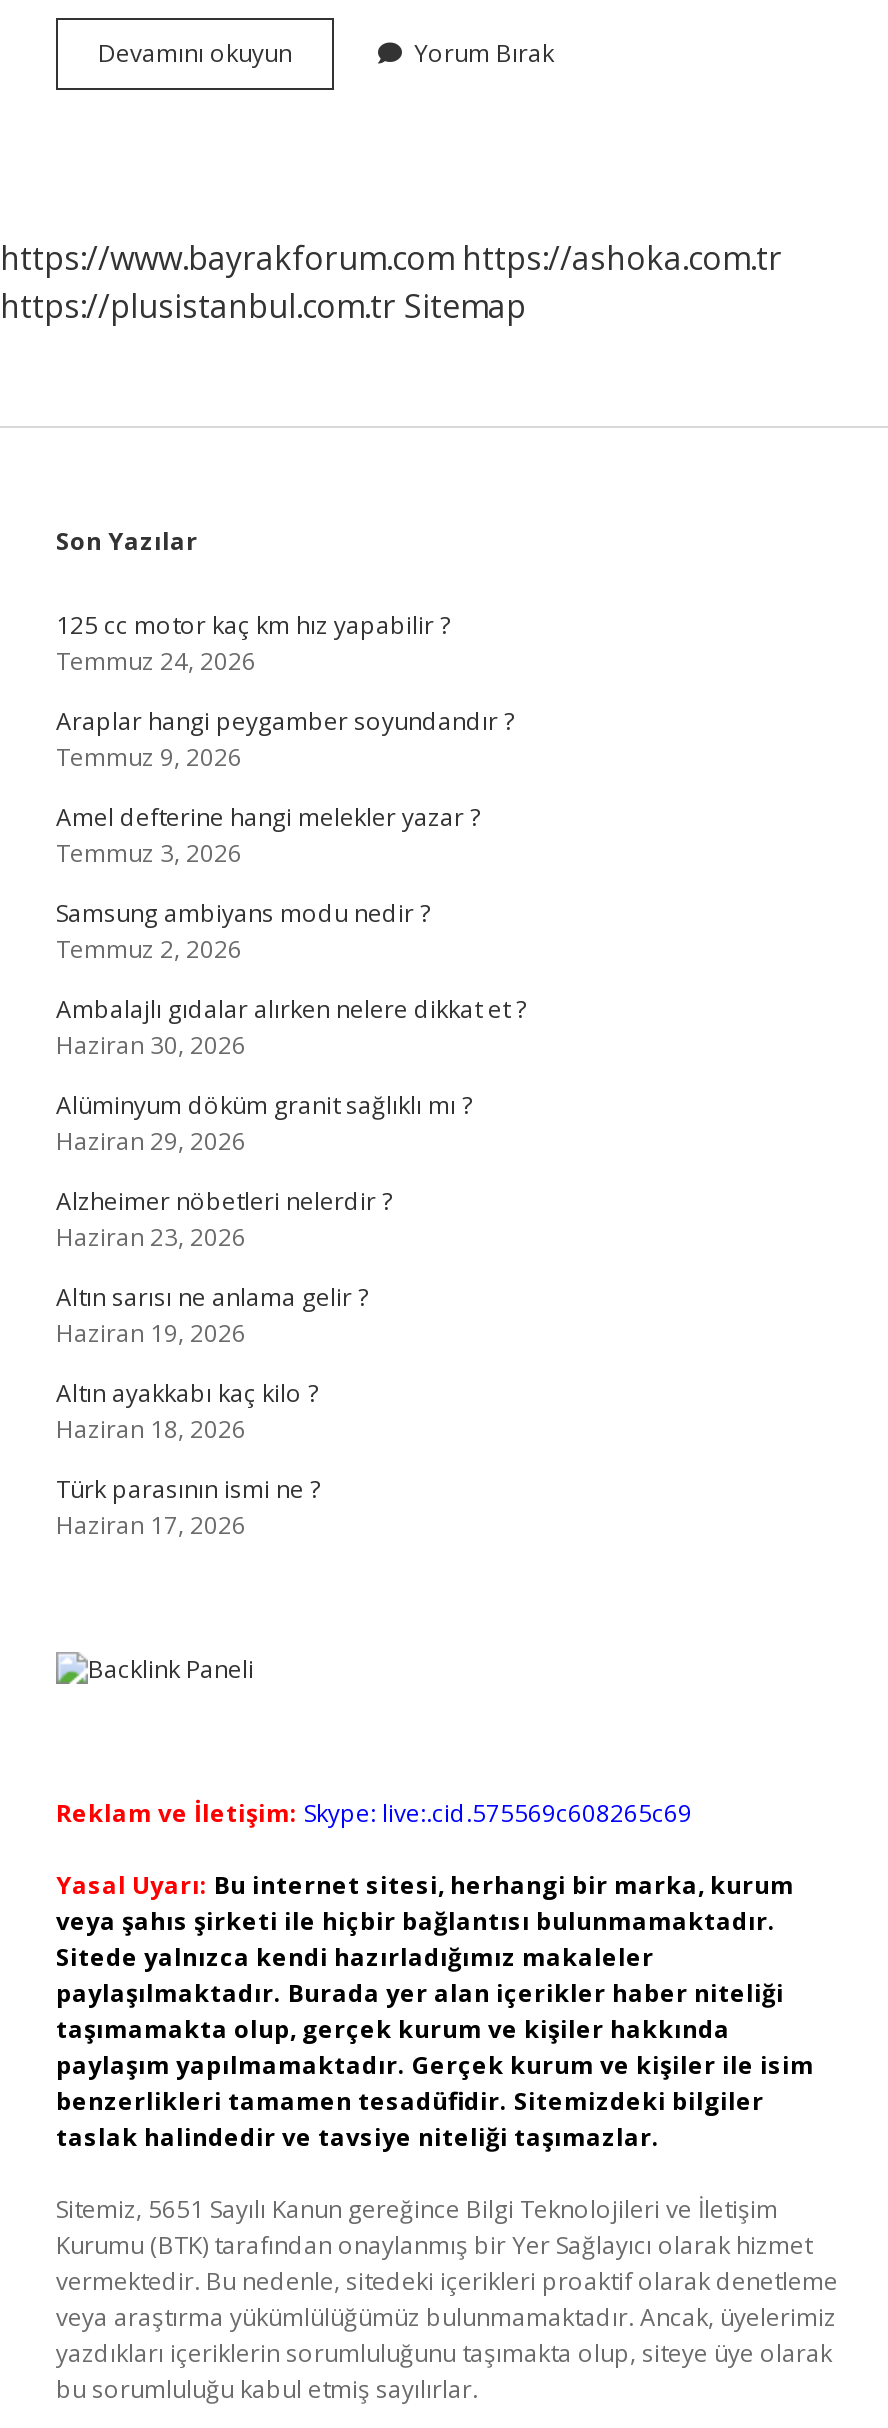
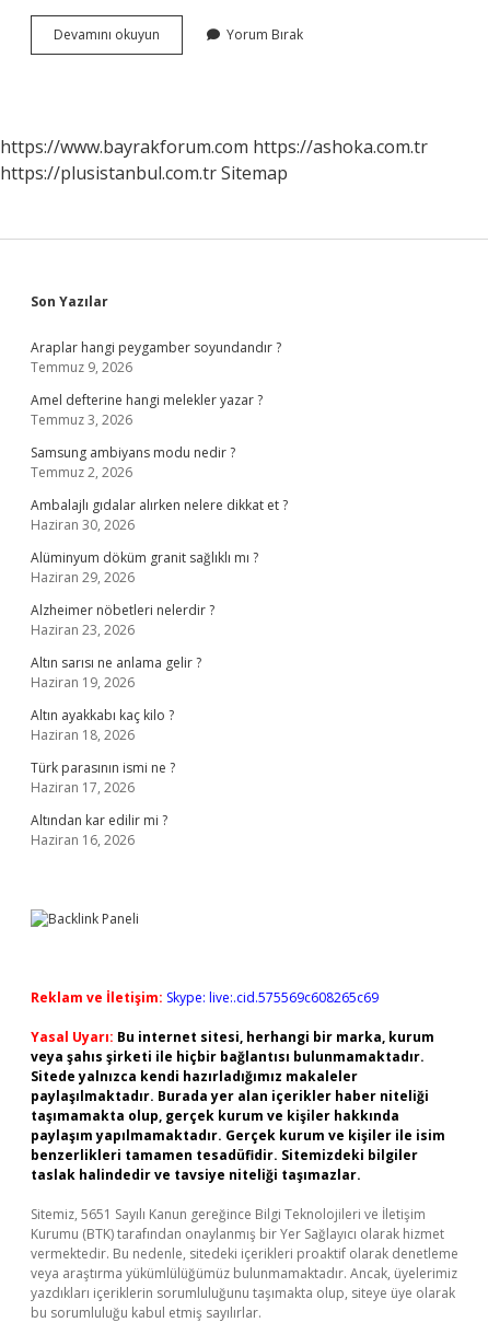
[56,608,450,678] 125 cc motor kaç km hız yapabilir ? | Temmuz 24, 2026 -> none
moved [56,704,526,1542] -> [31,338,288,797]: Araplar hangi peygamber soyundandır ? | Temmuz 9, 2026 | Amel defterine hangi melekler yazar ? | ... | Türk parasının ismi ne ? | Haziran 17, 2026
none -> [31,811,167,849] Altından kar edilir mi ? | Haziran 16, 2026

